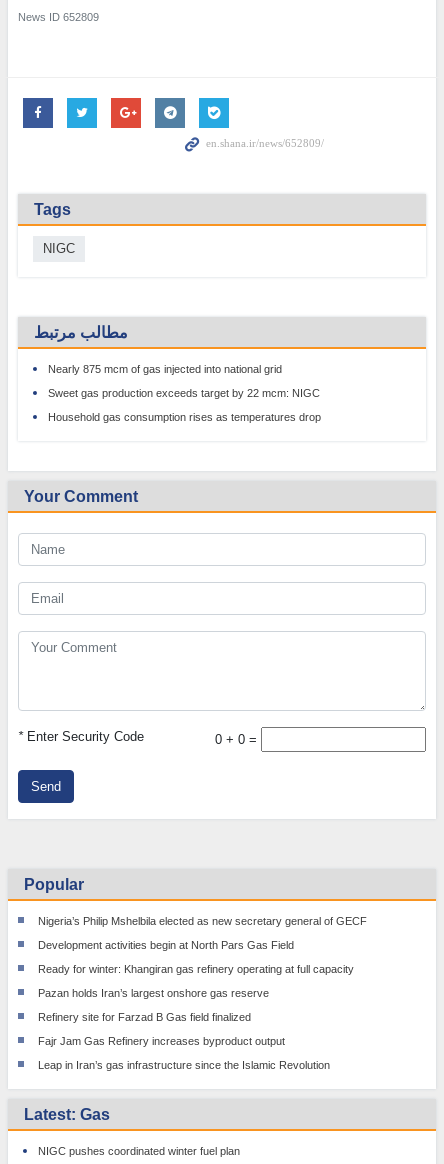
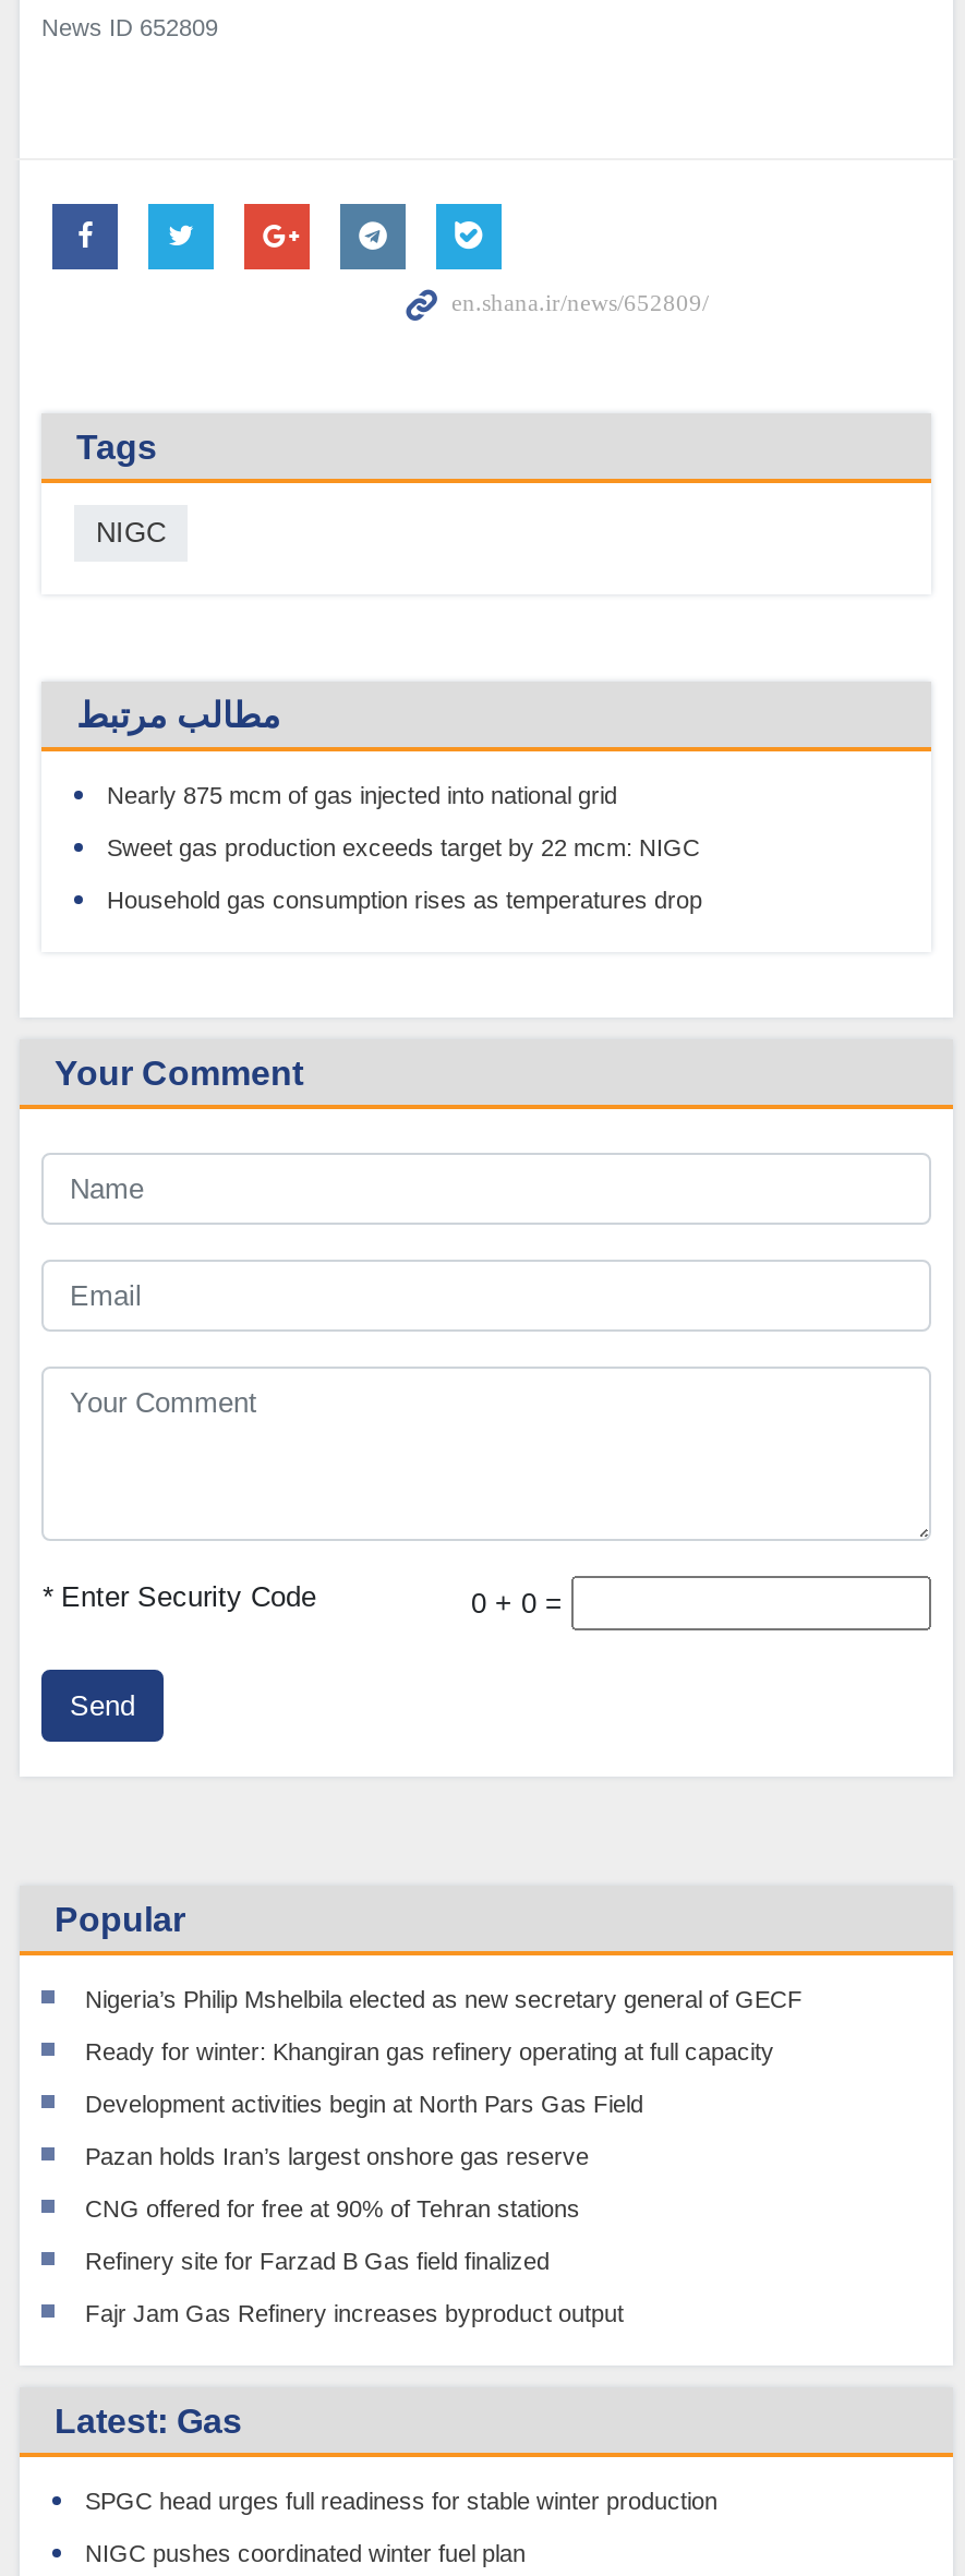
moved [38,963,354,975] -> [85,2038,774,2065]: Ready for winter: Khangiran gas refinery operating at full capacity
none -> [85,2195,580,2222] CNG offered for free at 90% of Tehran stations
[38,1059,330,1071] Leap in Iran’s gas infrastructure since the Islamic Revolution -> none
none -> [85,2488,717,2514] SPGC head urges full readiness for stable winter production

